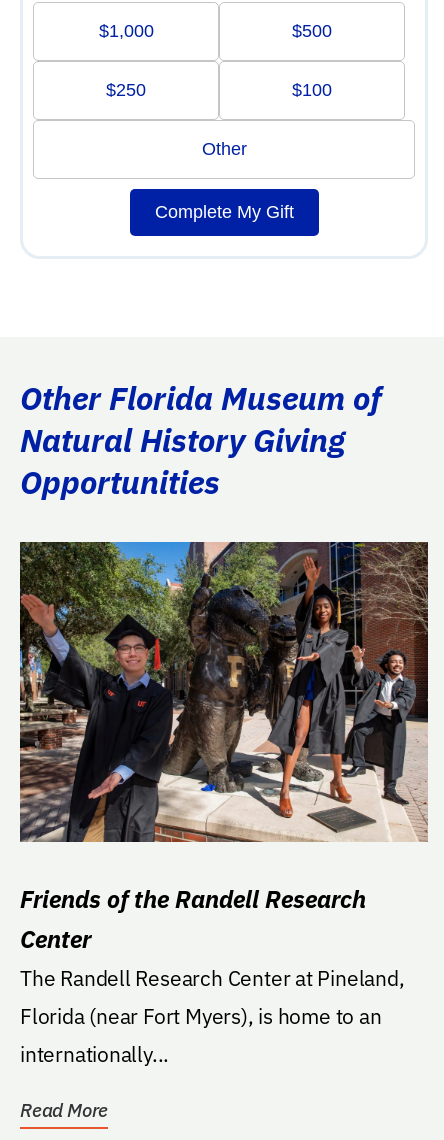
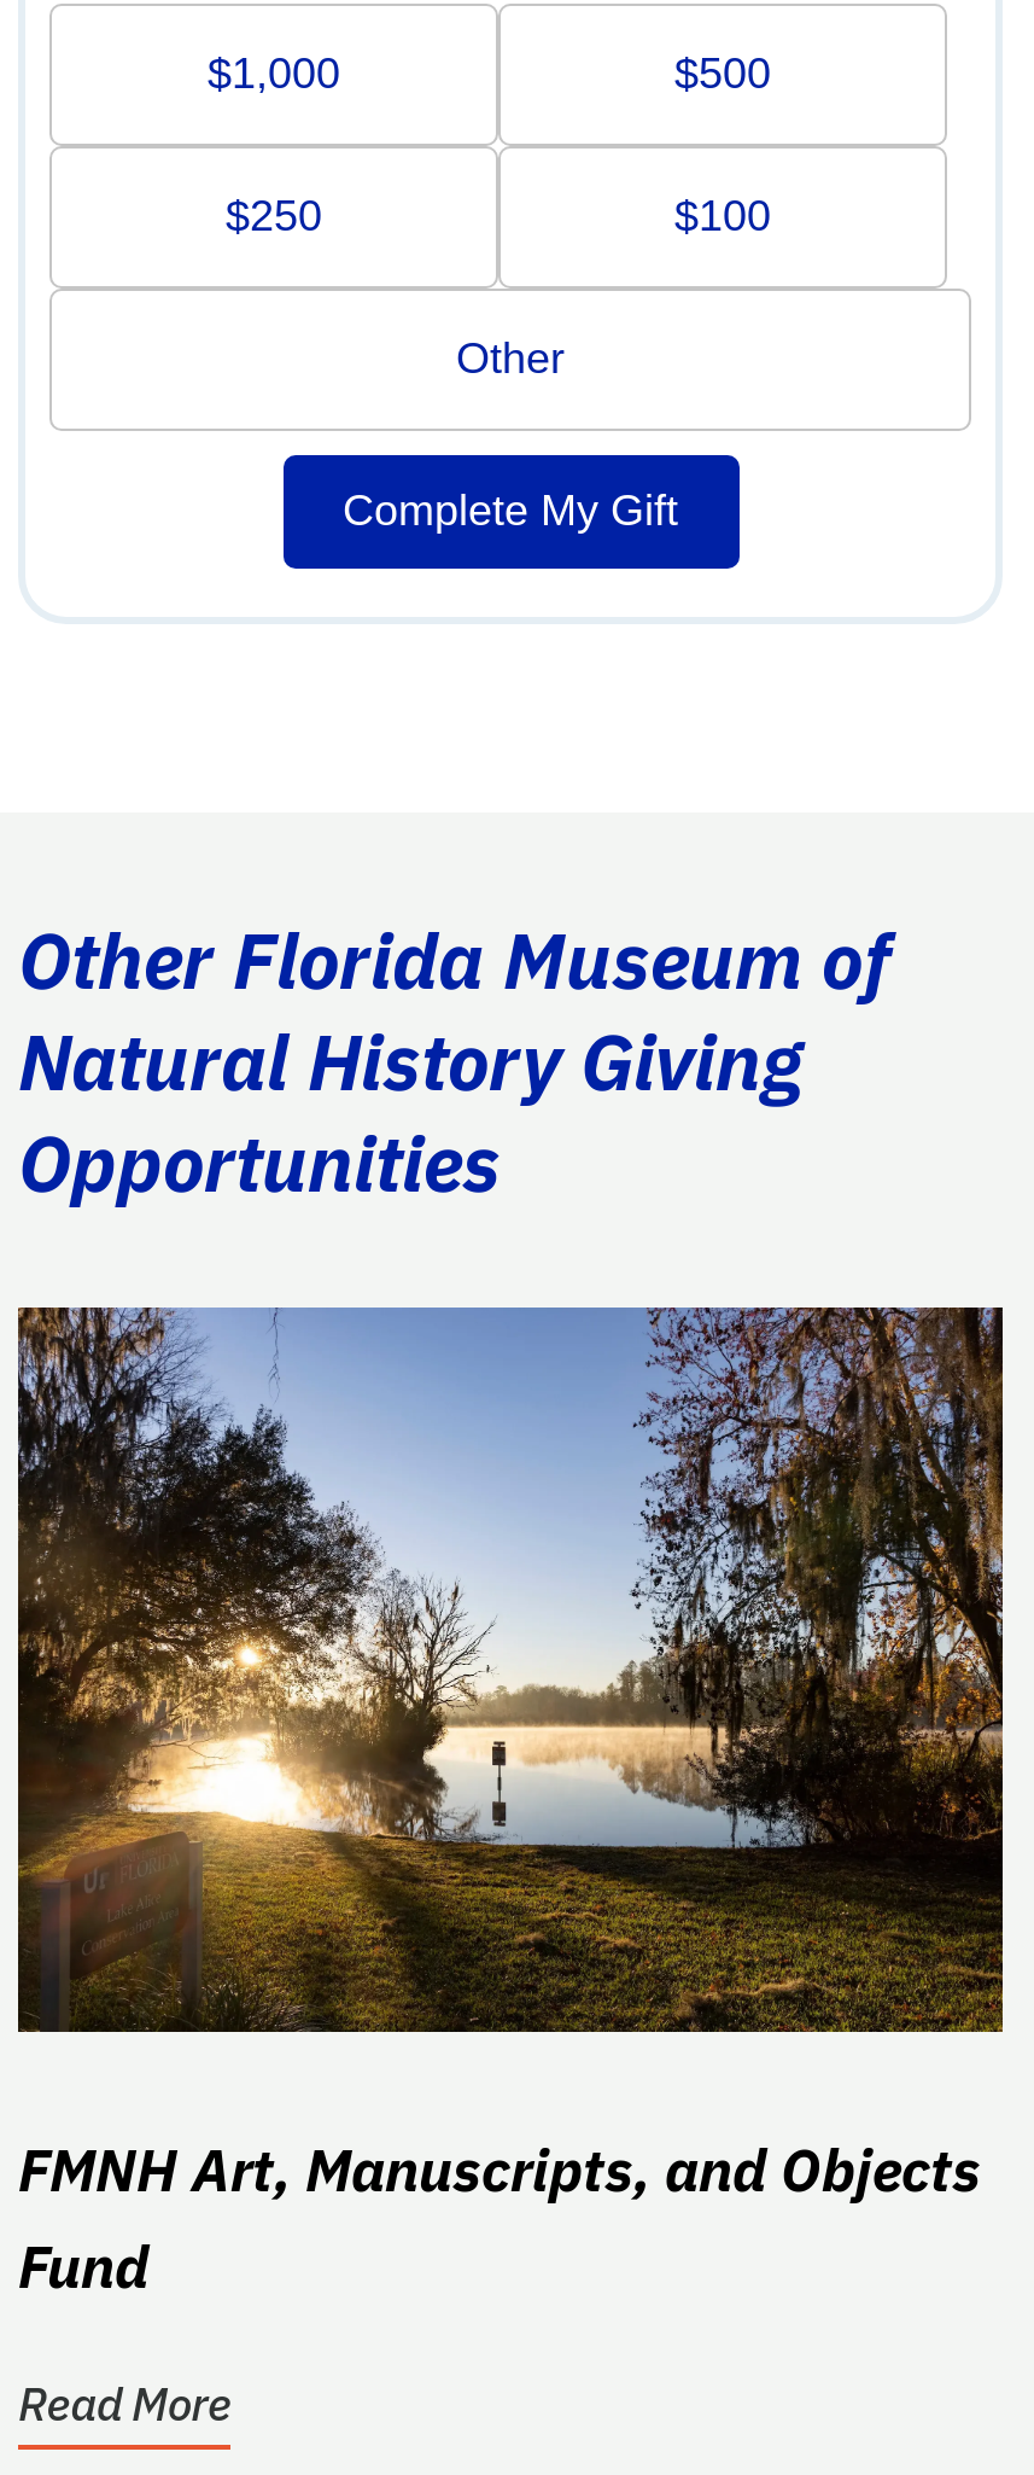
[19,541,428,843] [image] -> [18,1305,1005,2032] [image]
[20,882,405,1067] Friends of the Randell Research | Center | The Randell Research Center at Pineland, | Florida (near Fort Myers), is home to an | internationally... -> [18,2130,981,2304] FMNH Art, Manuscripts, and Objects | Fund

